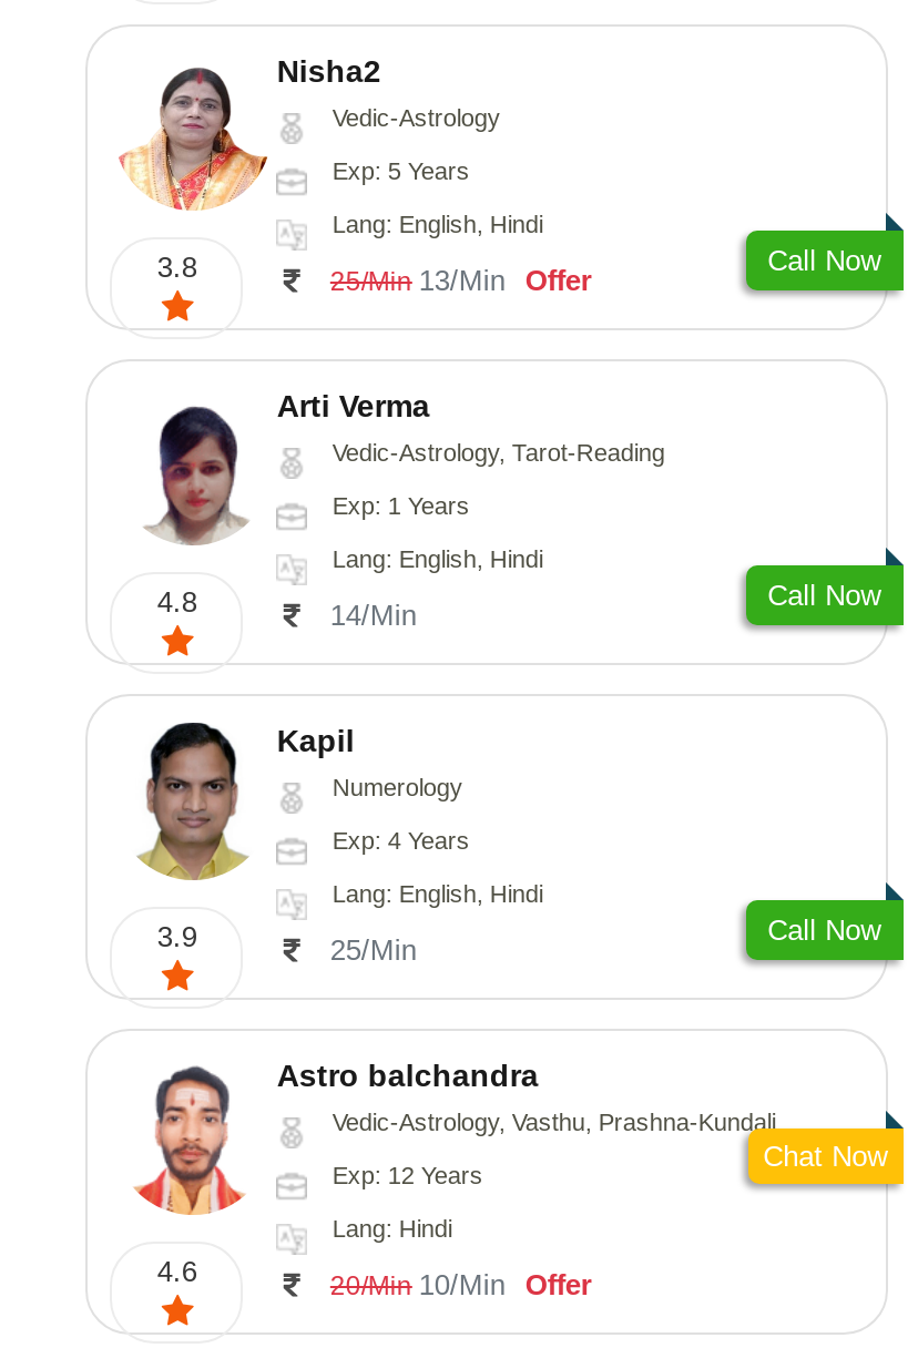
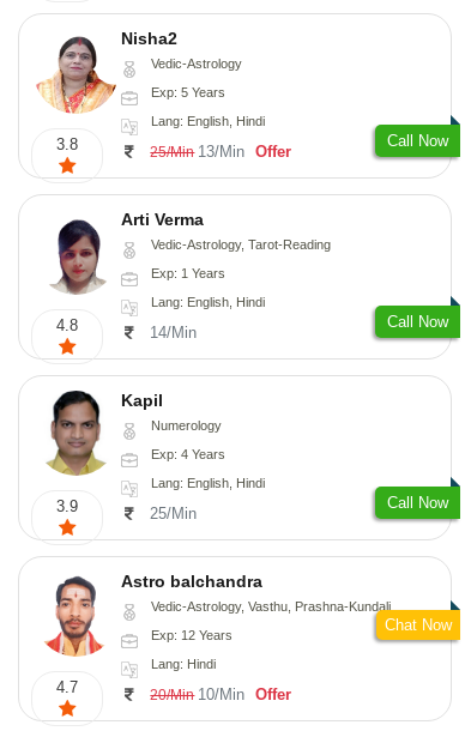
[157,1254,197,1287] 4.6 -> [57,678,78,696] 4.7

